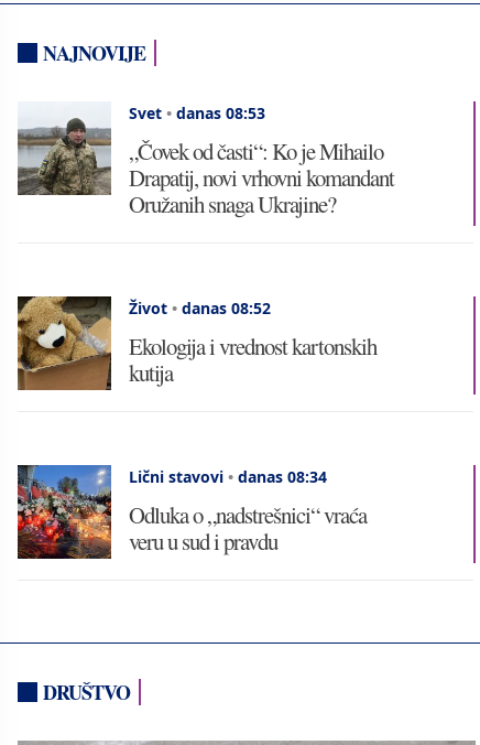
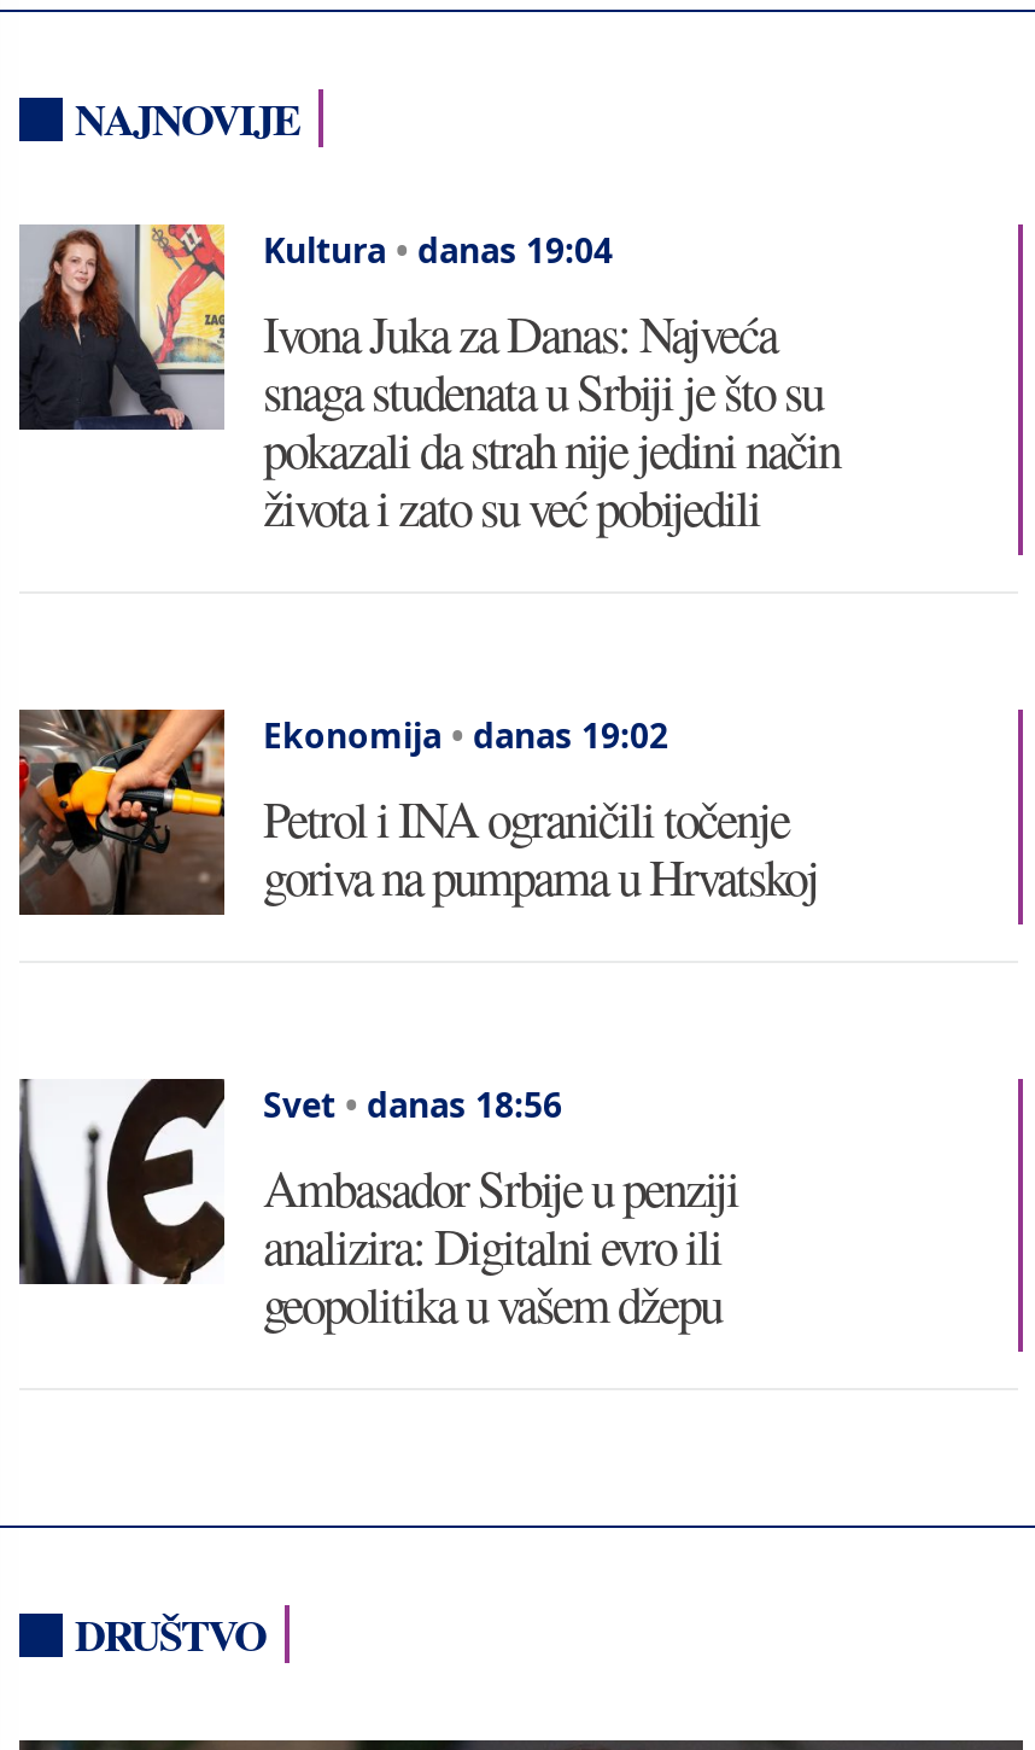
[17,101,394,220] [image] | Svet • danas 08:53 | „Čovek od časti“: Ko je Mihailo | Drapatij, novi vrhovni komandant | Oružanih snaga Ukrajine? -> [17,222,840,541] [image] | Kultura • danas 19:04 | Ivona Juka za Danas: Najveća | snaga studenata u Srbiji je što su | pokazali da strah nije jedini način | života i zato su već pobijedili
[17,295,377,391] [image] | Život • danas 08:52 | Ekologija i vrednost kartonskih | kutija -> [17,707,818,917] [image] | Ekonomija • danas 19:02 | Petrol i INA ograničili točenje | goriva na pumpama u Hrvatskoj
[17,464,367,560] [image] | Lični stavovi • danas 08:34 | Odluka o „nadstrešnici“ vraća | veru u sud i pravdu -> [17,1077,738,1338] [image] | Svet • danas 18:56 | Ambasador Srbije u penziji | analizira: Digitalni evro ili | geopolitika u vašem džepu

